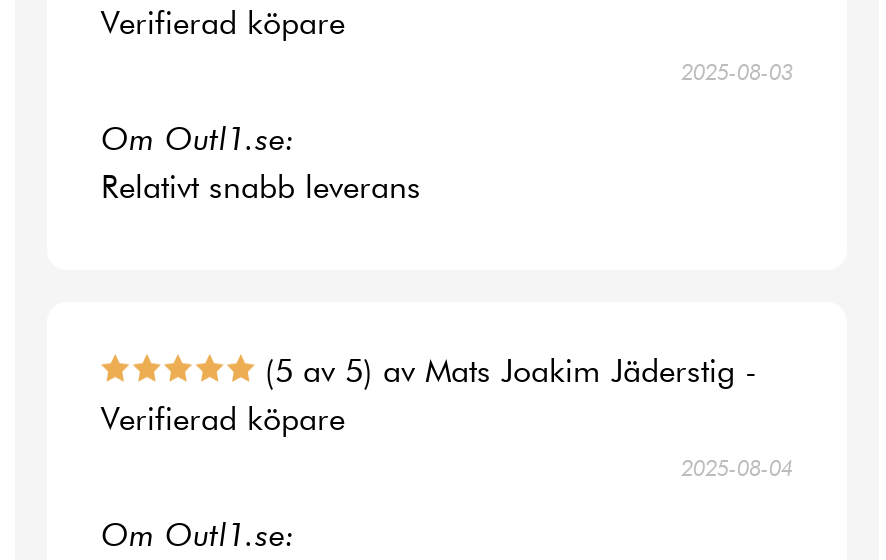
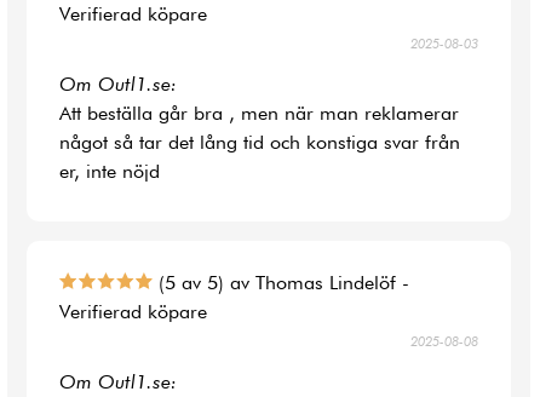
[101,168,421,206] Relativt snabb leverans -> [59,102,460,183] Att beställa går bra , men när man reklamerar | något så tar det lång tid och konstiga svar från | er, inte nöjd
[255,352,757,390] (5 av 5) av Mats Joakim Jäderstig - -> [153,271,409,294] (5 av 5) av Thomas Lindelöf -
[681,454,793,482] 2025-08-04 -> [410,333,478,350] 2025-08-08

